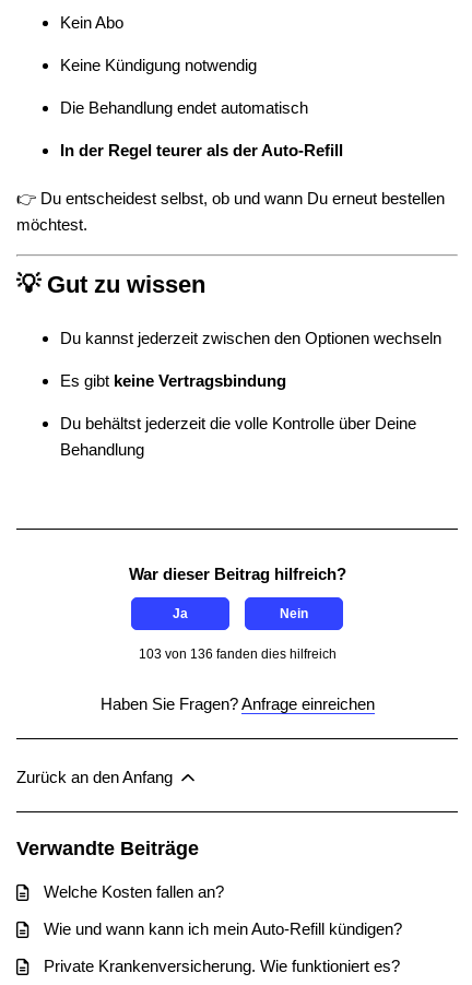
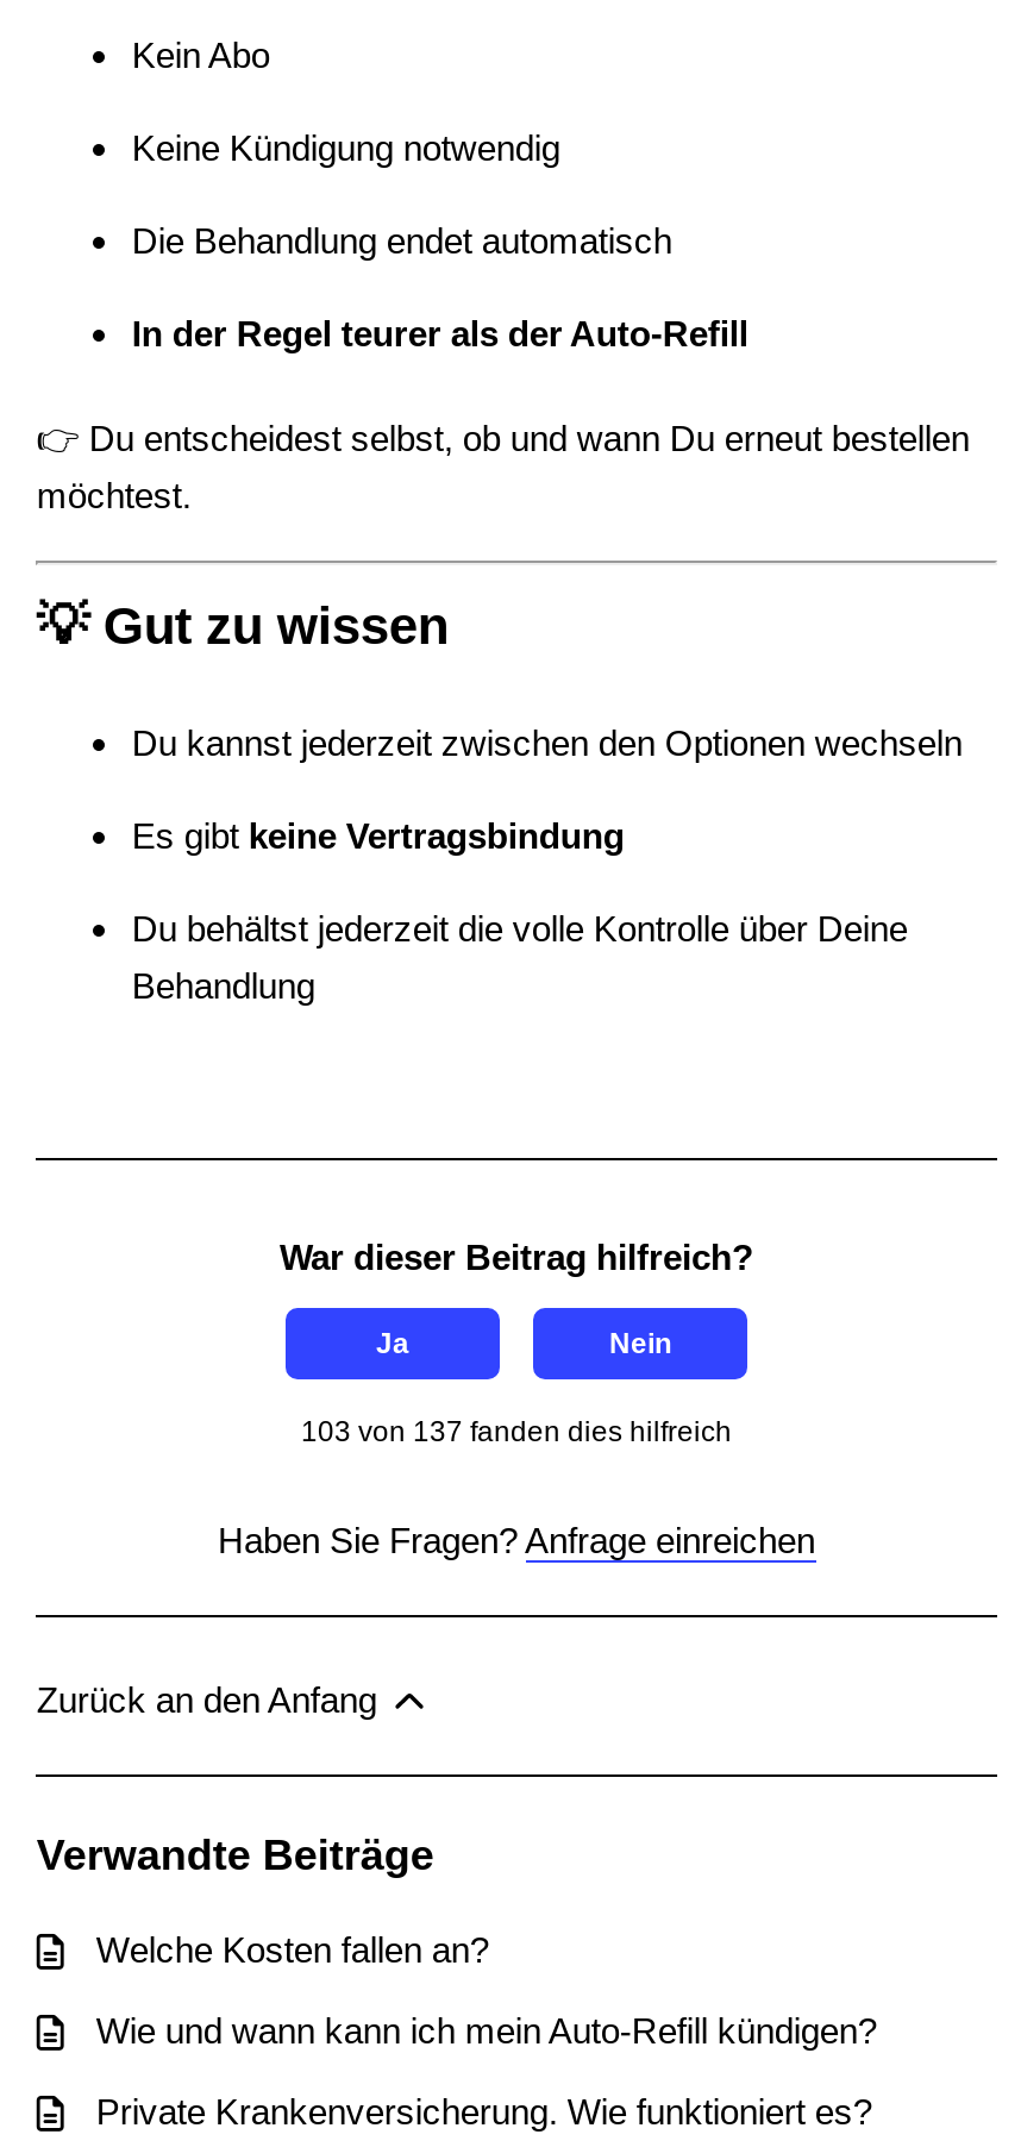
[138,646,336,661] 103 von 136 fanden dies hilfreich -> [301,1414,732,1448] 103 von 137 fanden dies hilfreich

